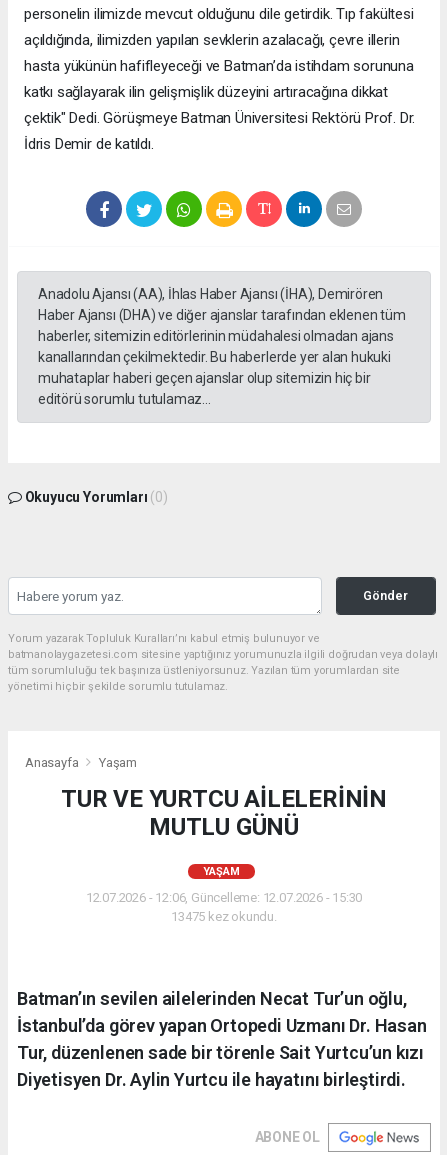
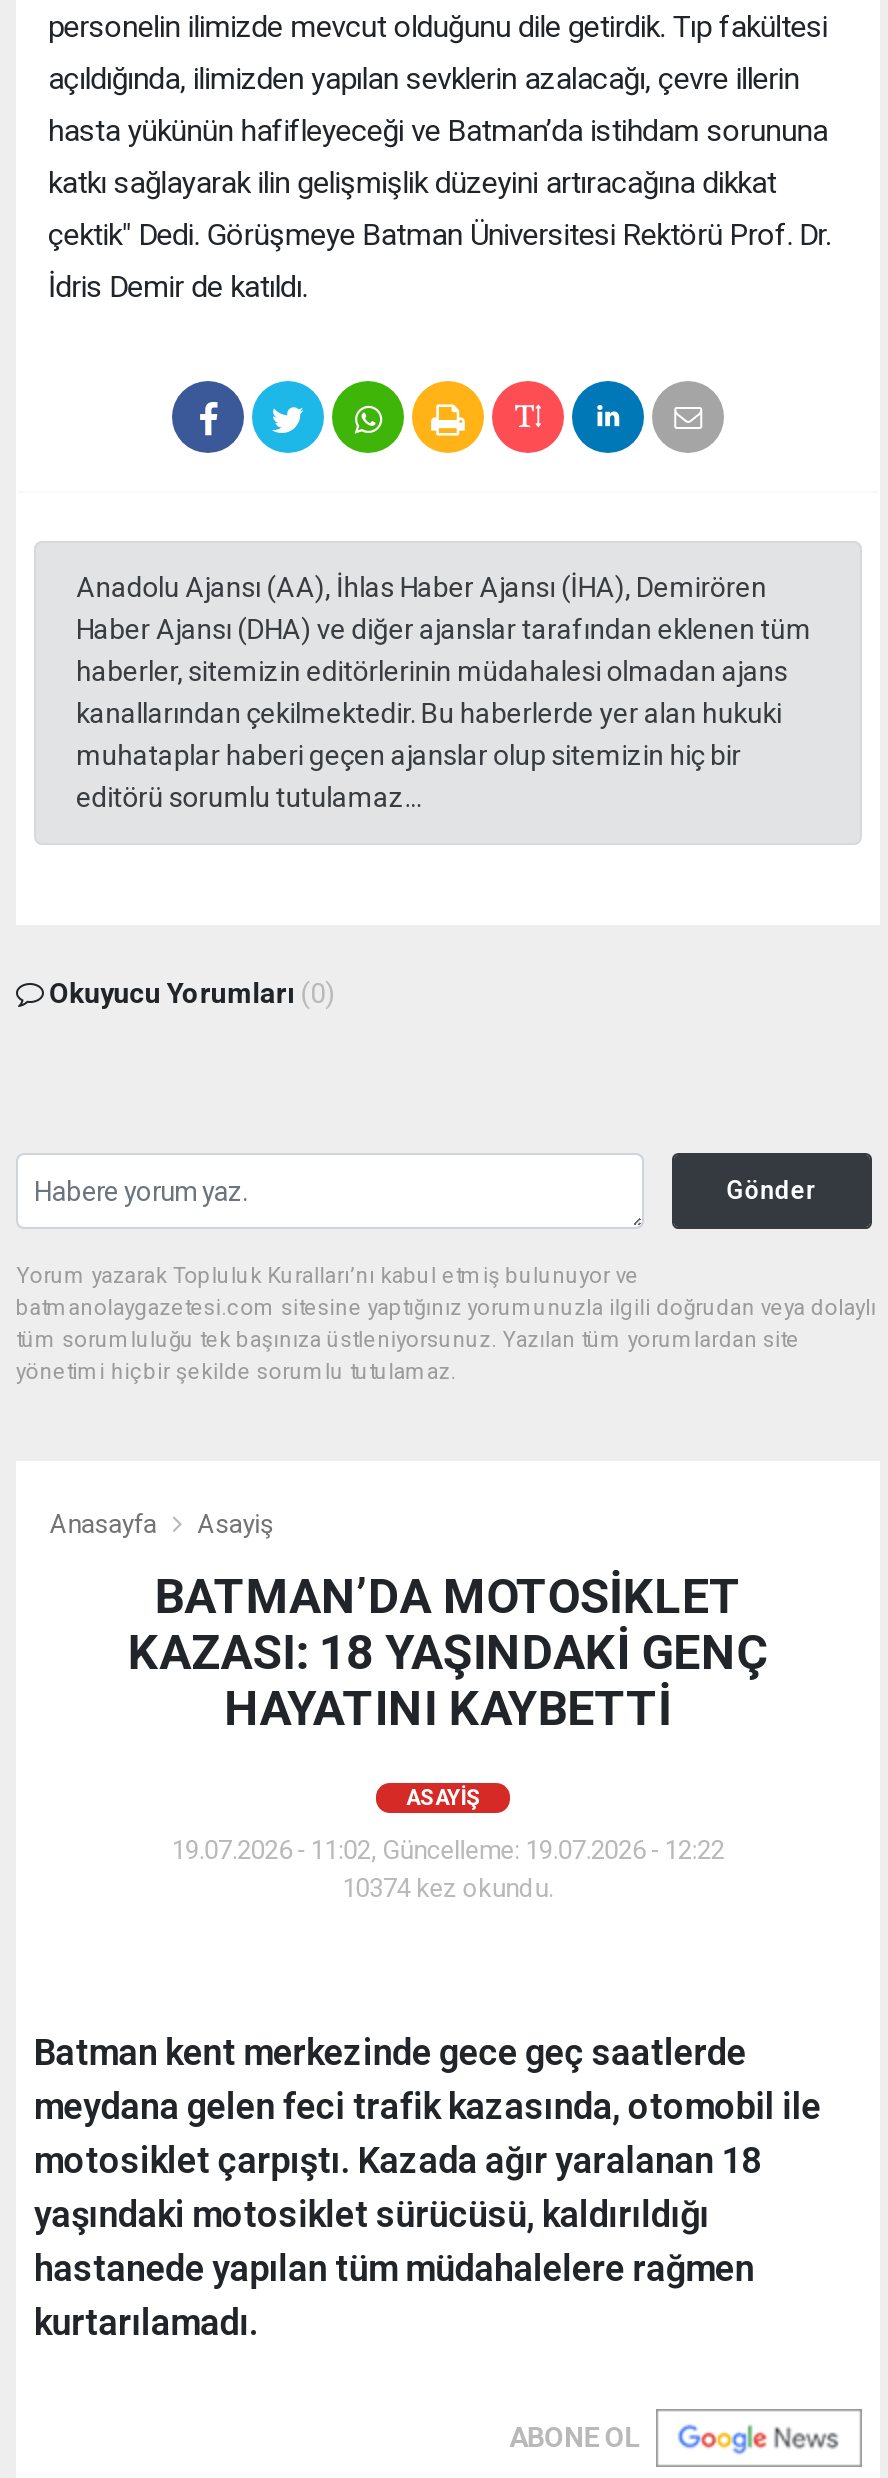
[99,755,137,770] Yaşam -> [198,1510,274,1540] Asayiş
[61,785,387,841] TUR VE YURTCU AİLELERİNİN | MUTLU GÜNÜ -> [128,1570,768,1738] BATMAN’DA MOTOSİKLET | KAZASI: 18 YAŞINDAKİ GENÇ | HAYATINI KAYBETTİ
[203,865,239,878] YAŞAM -> [406,1786,480,1812] ASAYIŞ
[86,890,362,924] 12.07.2026 - 12:06, Güncelleme: 12.07.2026 - 15:30 | 13475 kez okundu. -> [172,1836,724,1904] 19.07.2026 - 11:02, Güncelleme: 19.07.2026 - 12:22 | 10374 kez okundu.
[17,988,427,1090] Batman’ın sevilen ailelerinden Necat Tur’un oğlu, | İstanbul’da görev yapan Ortopedi Uzmanı Dr. Hasan | Tur, düzenlenen sade bir törenle Sait Yurtcu’un kızı | Diyetisyen Dr. Aylin Yurtcu ile hayatını birleştirdi. -> [34,2032,821,2344] Batman kent merkezinde gece geç saatlerde | meydana gelen feci trafik kazasında, otomobil ile | motosiklet çarpıştı. Kazada ağır yaralanan 18 | yaşındaki motosiklet sürücüsü, kaldırıldığı | hastanede yapılan tüm müdahalelere rağmen | kurtarılamadı.

